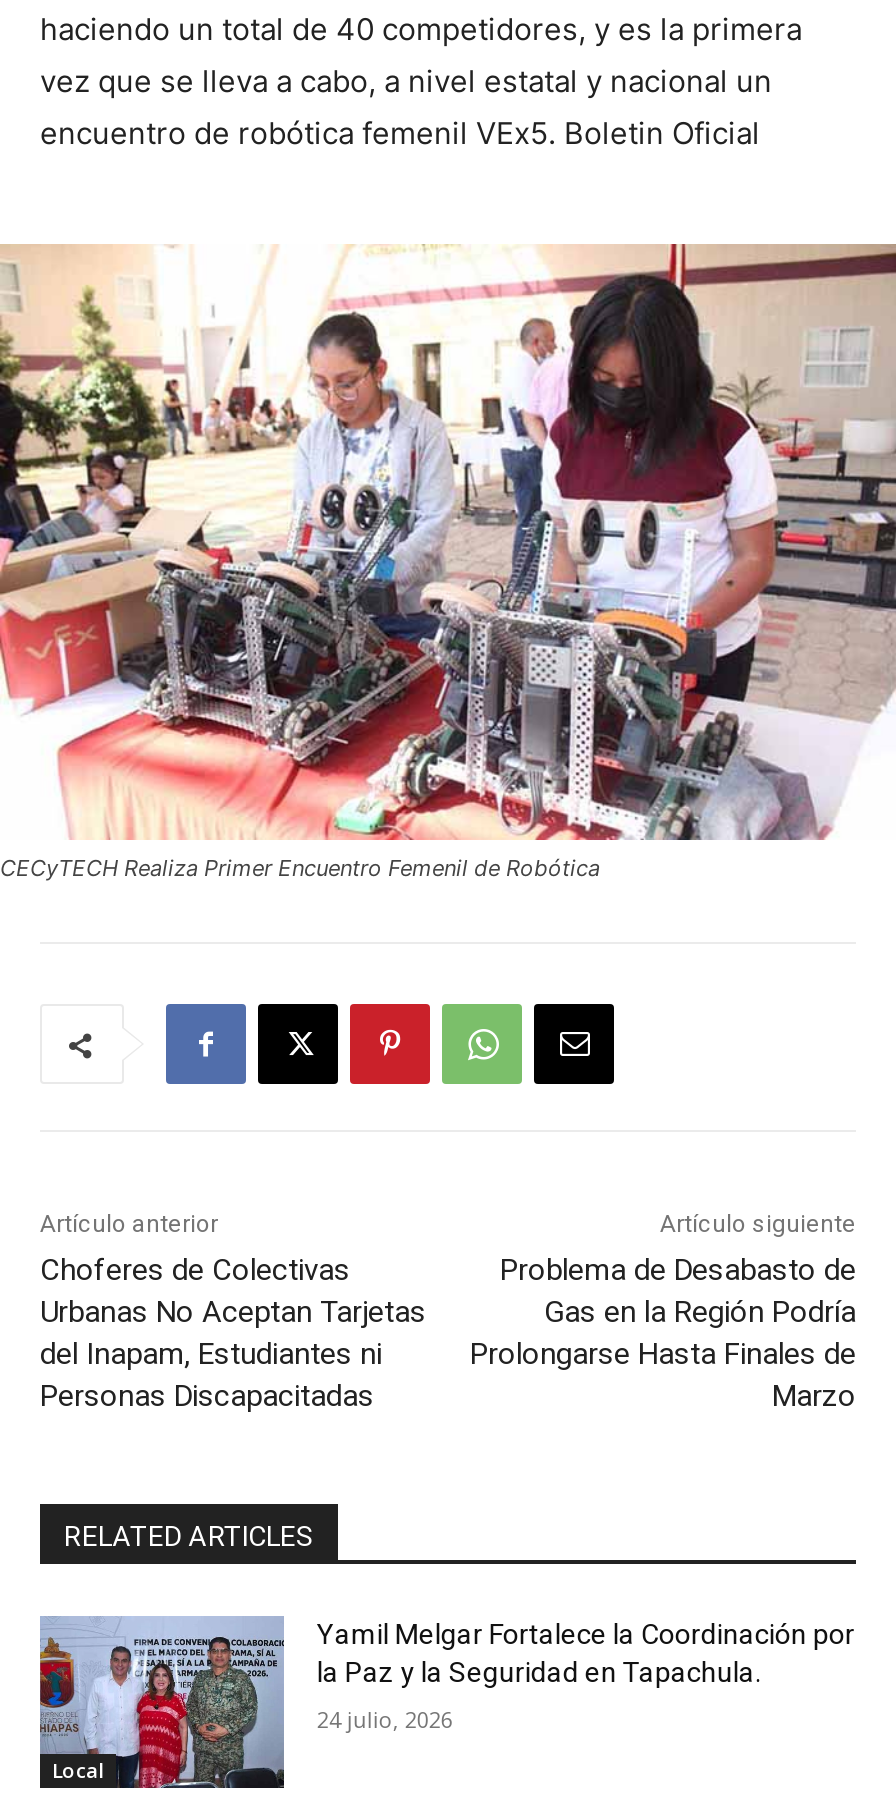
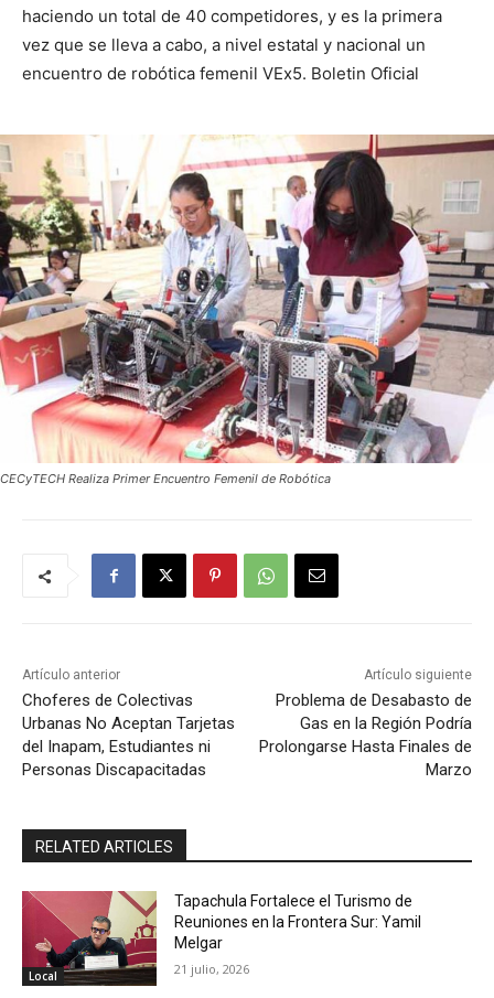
[38,1616,855,1788] [image] | Yamil Melgar Fortalece la Coordinación por | la Paz y la Seguridad en Tapachula. -> [21,890,422,986] [image] | Tapachula Fortalece el Turismo de | Reuniones en la Frontera Sur: Yamil | Melgar
[317,1705,453,1735] 24 julio, 2026 -> [175,961,250,977] 21 julio, 2026

